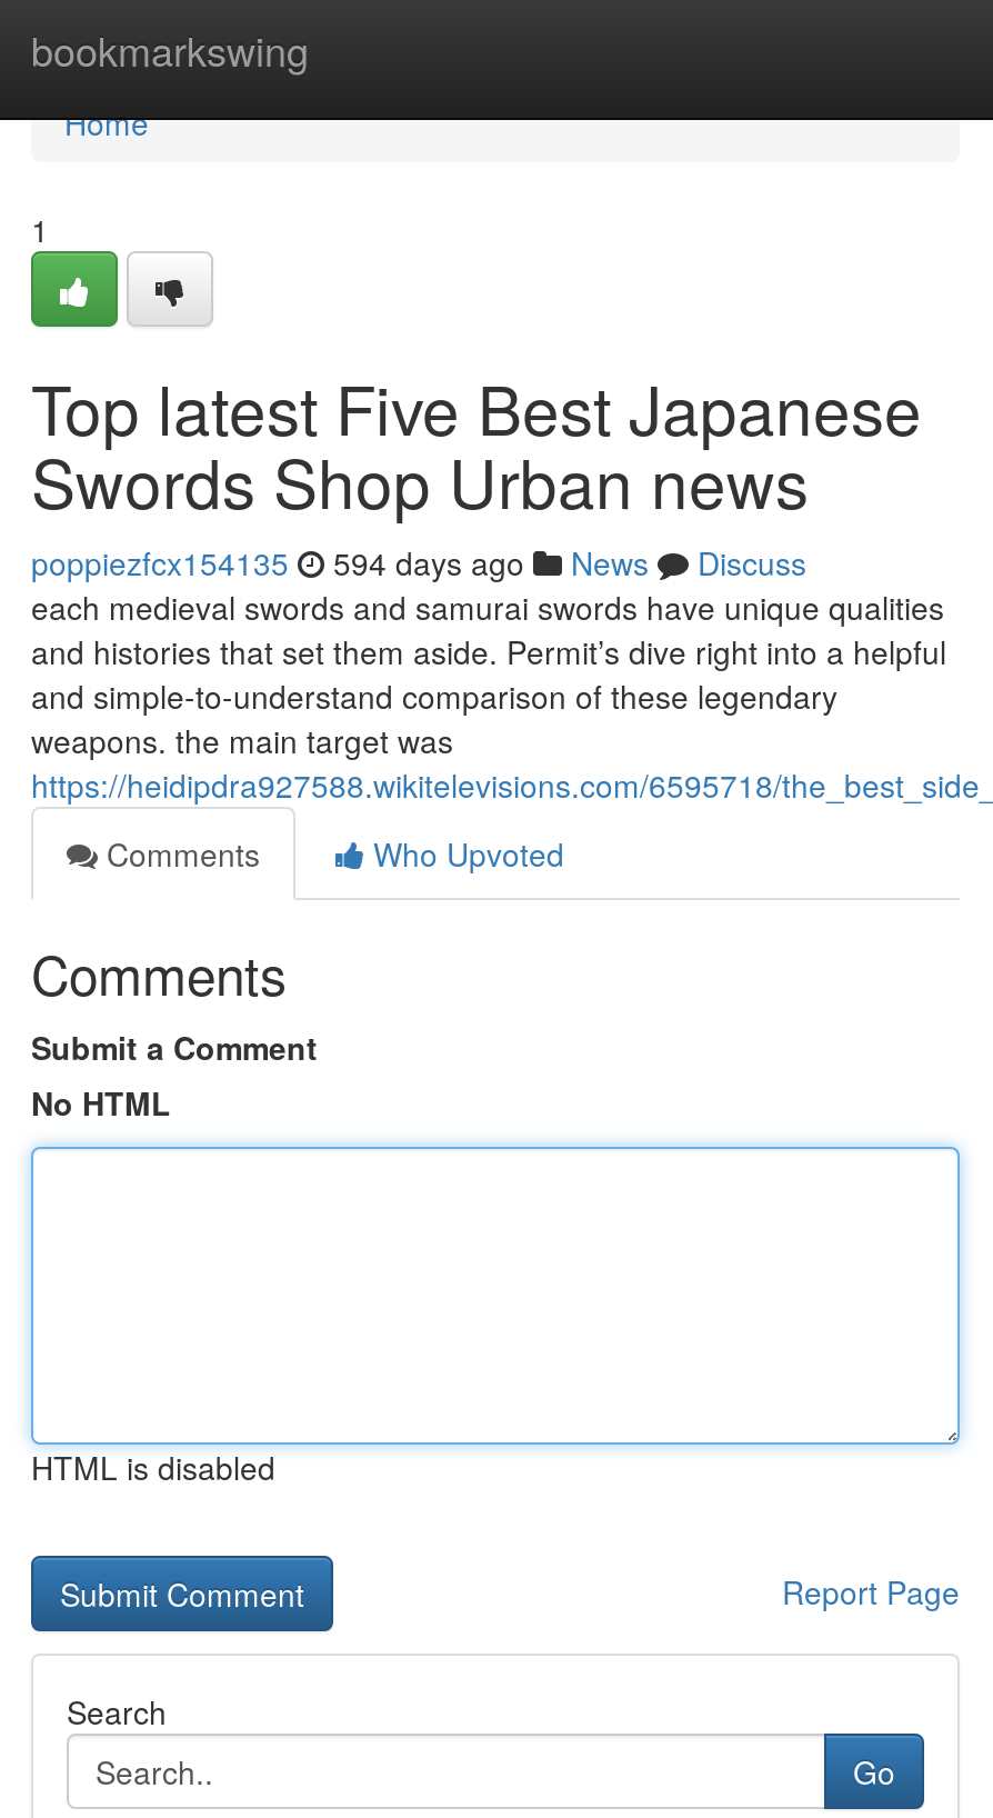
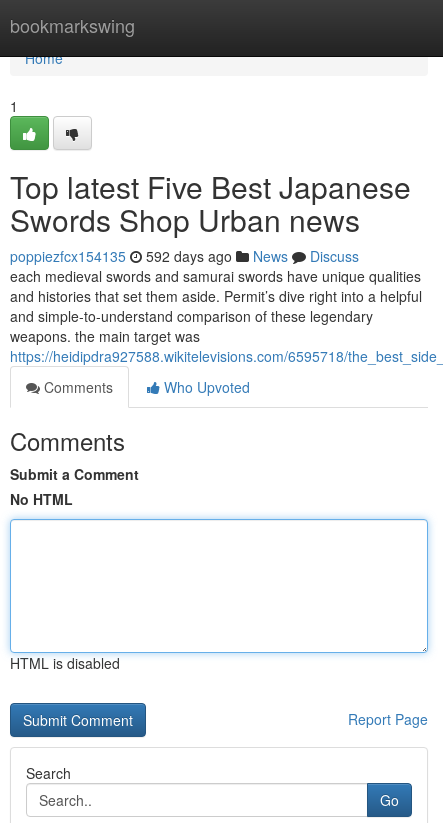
[31,540,806,585] poppiezfcx154135 594 days ago News Discuss -> [10,246,359,266] poppiezfcx154135 592 days ago News Discuss

